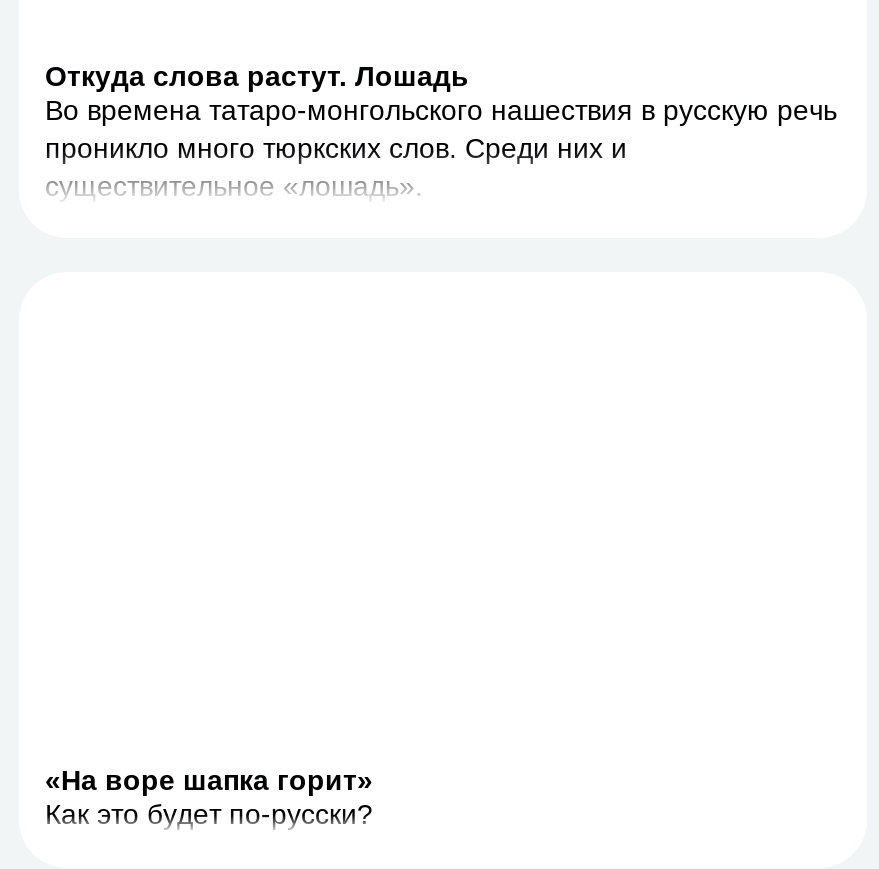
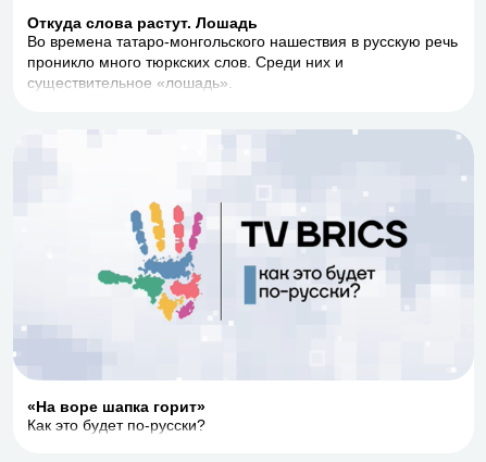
none -> [13,130,474,380] [image]

